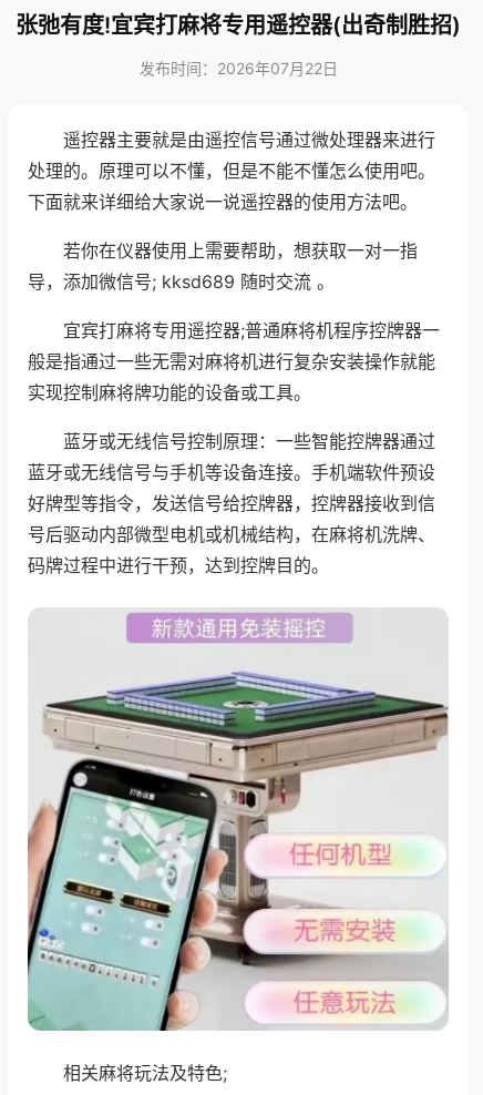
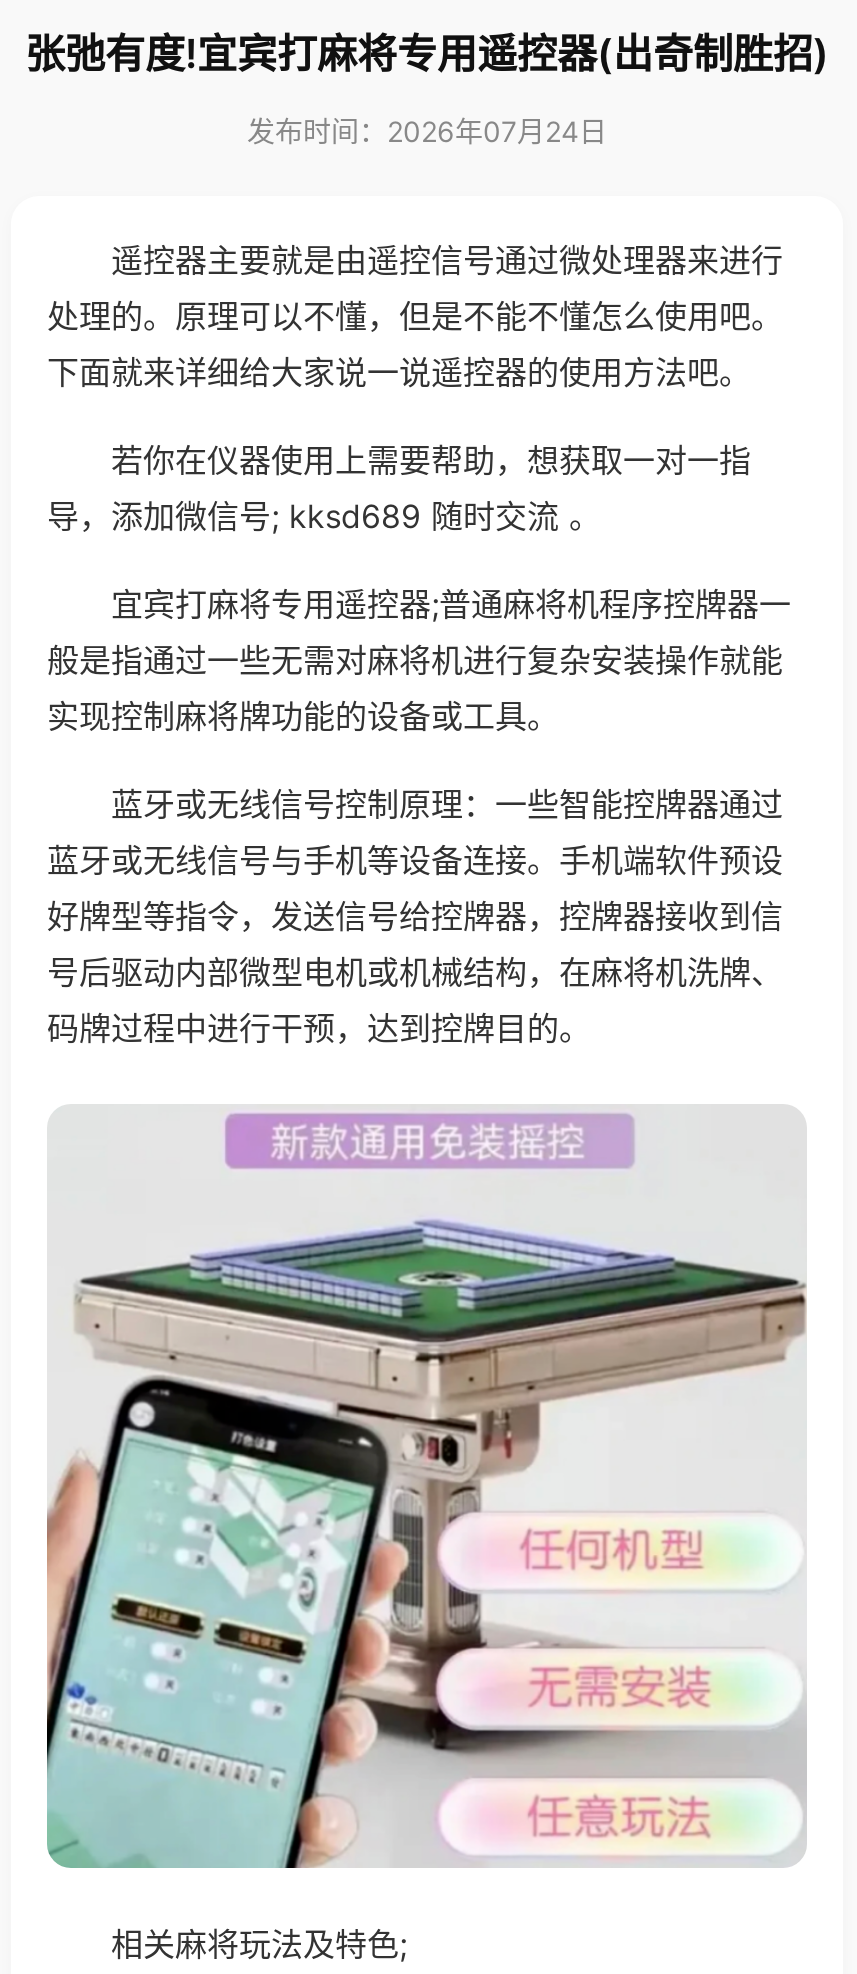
[139,59,337,78] 发布时间：2026年07月22日 -> [247,114,607,148] 发布时间：2026年07月24日

